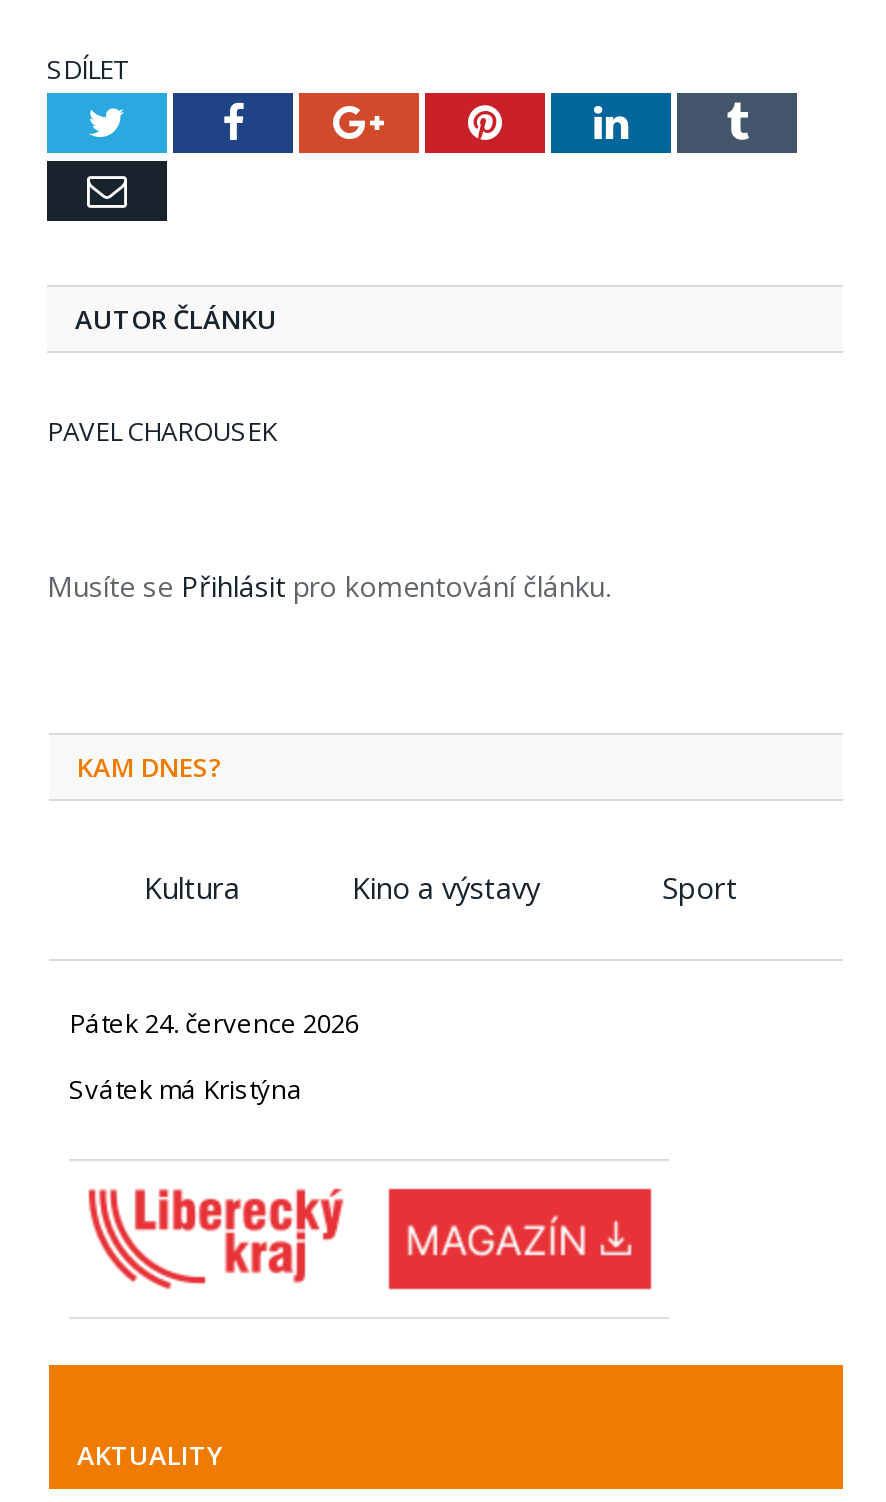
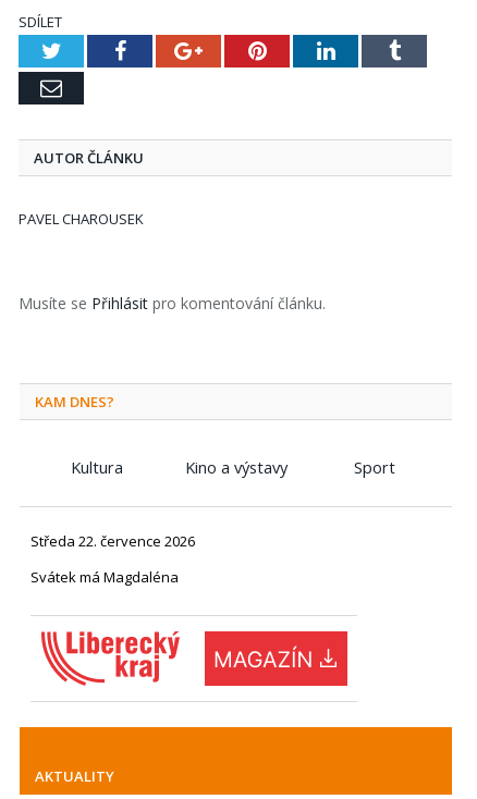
[69,1006,359,1042] Pátek 24. července 2026 -> [30,531,195,551] Středa 22. července 2026
[69,1072,303,1108] Svátek má Kristýna -> [30,567,179,587] Svátek má Magdaléna

